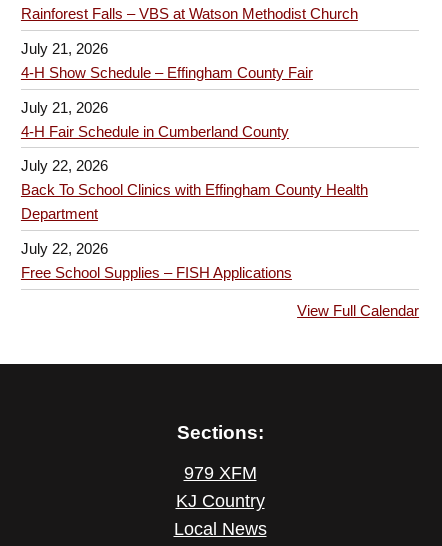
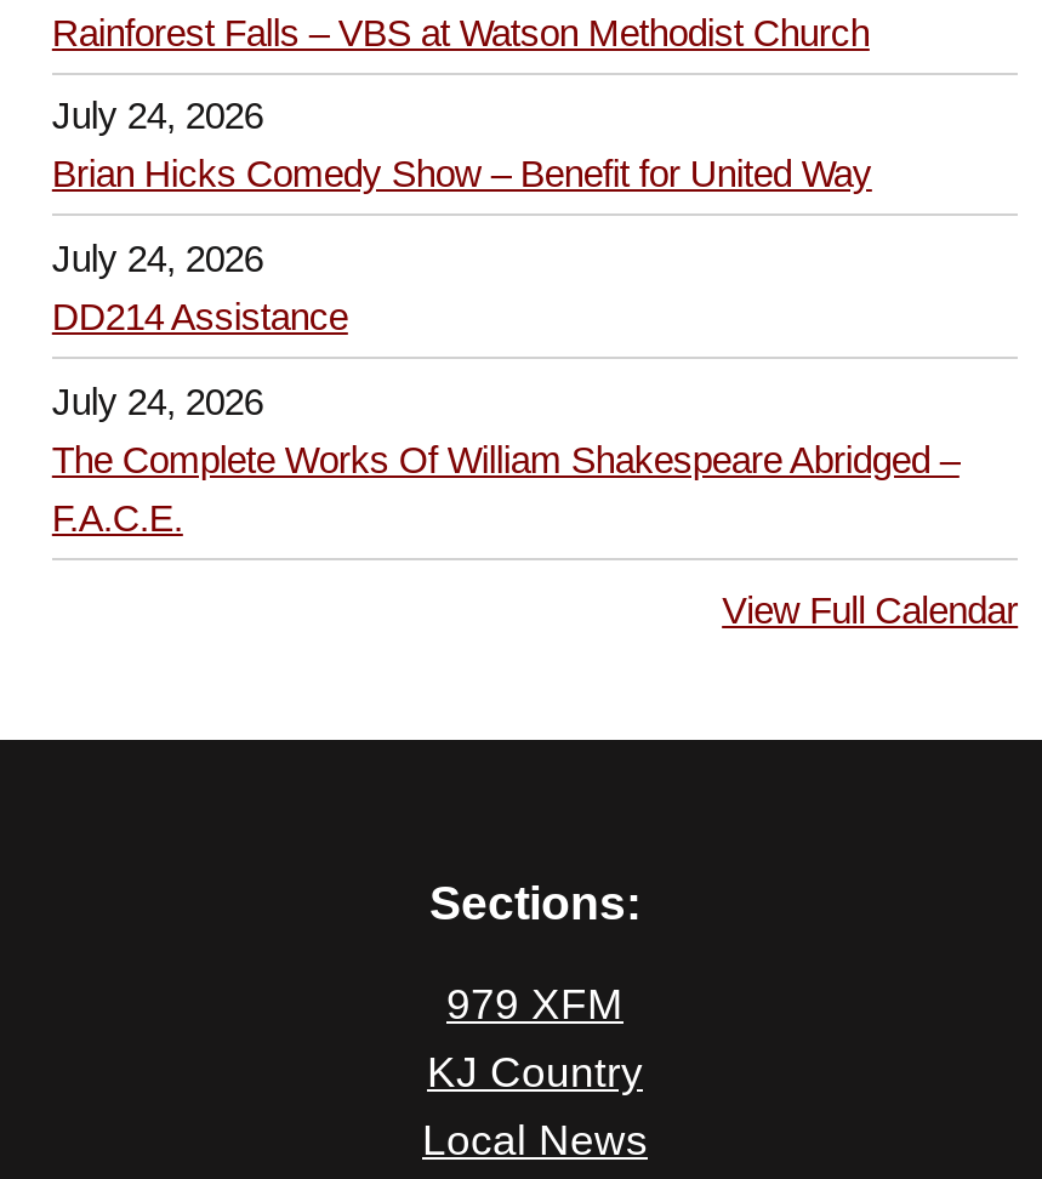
[21,40,368,281] July 21, 2026 | 4-H Show Schedule – Effingham County Fair | July 21, 2026 | 4-H Fair Schedule in Cumberland County | July 22, 2026 | Back To School Clinics with Effingham County Health | Department | July 22, 2026 | Free School Supplies – FISH Applications -> [52,95,959,538] July 24, 2026 | Brian Hicks Comedy Show – Benefit for United Way | July 24, 2026 | DD214 Assistance | July 24, 2026 | The Complete Works Of William Shakespeare Abridged – | F.A.C.E.

